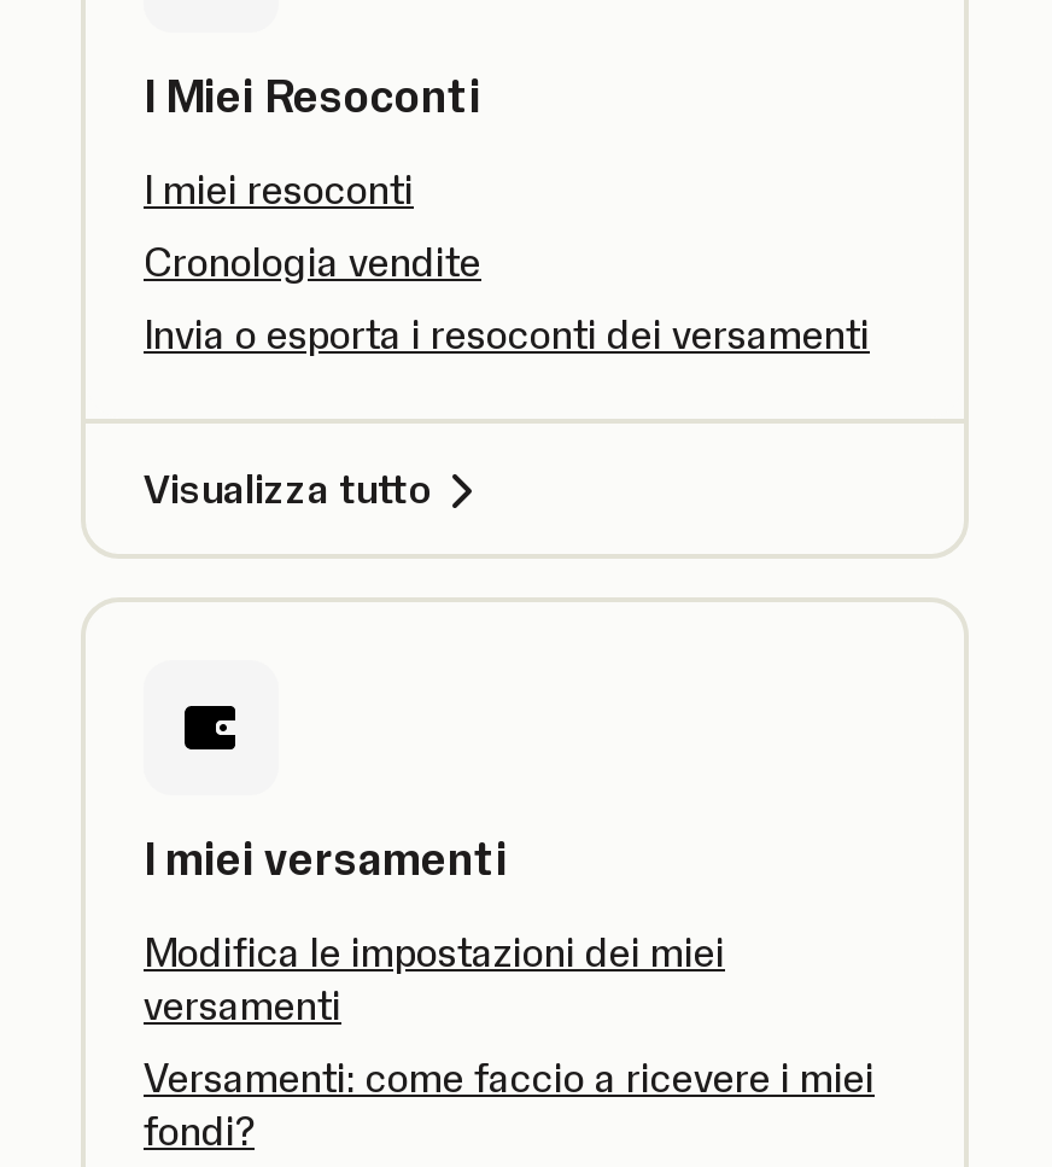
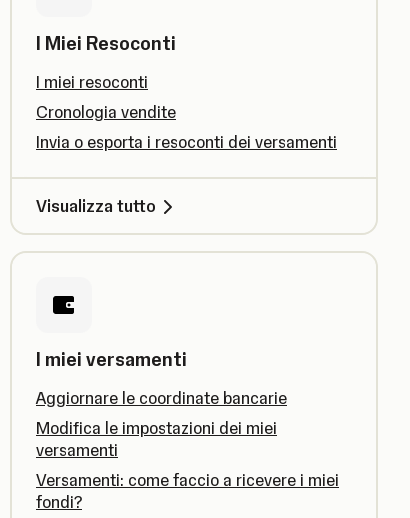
none -> [36,388,287,408] Aggiornare le coordinate bancarie

